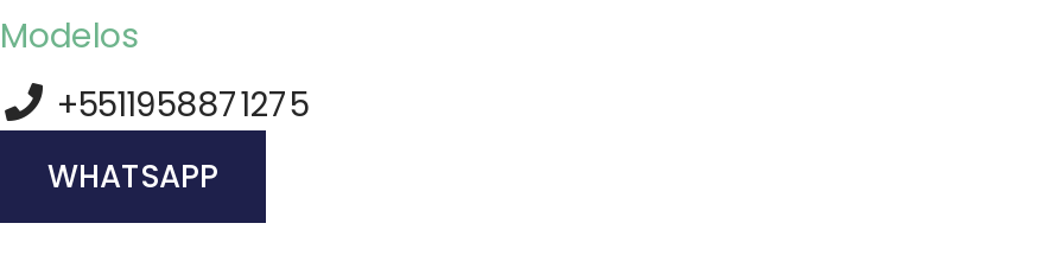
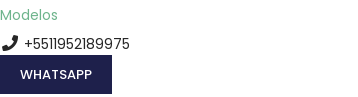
[47,81,309,128] +5511958871275 -> [20,34,130,54] +5511952189975

